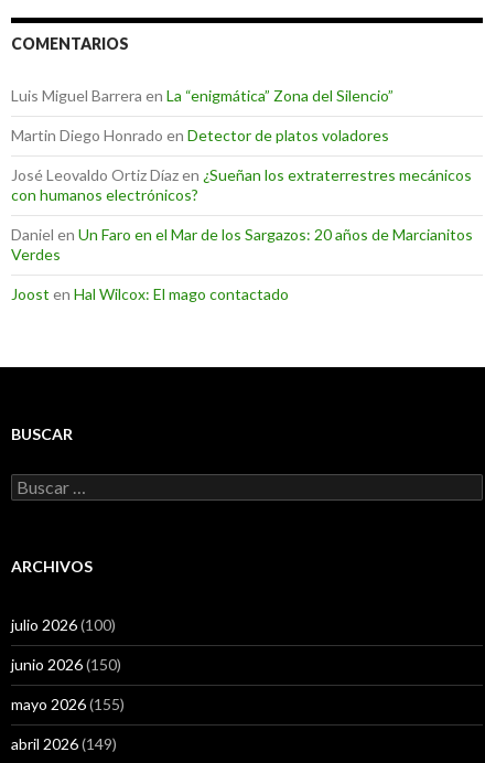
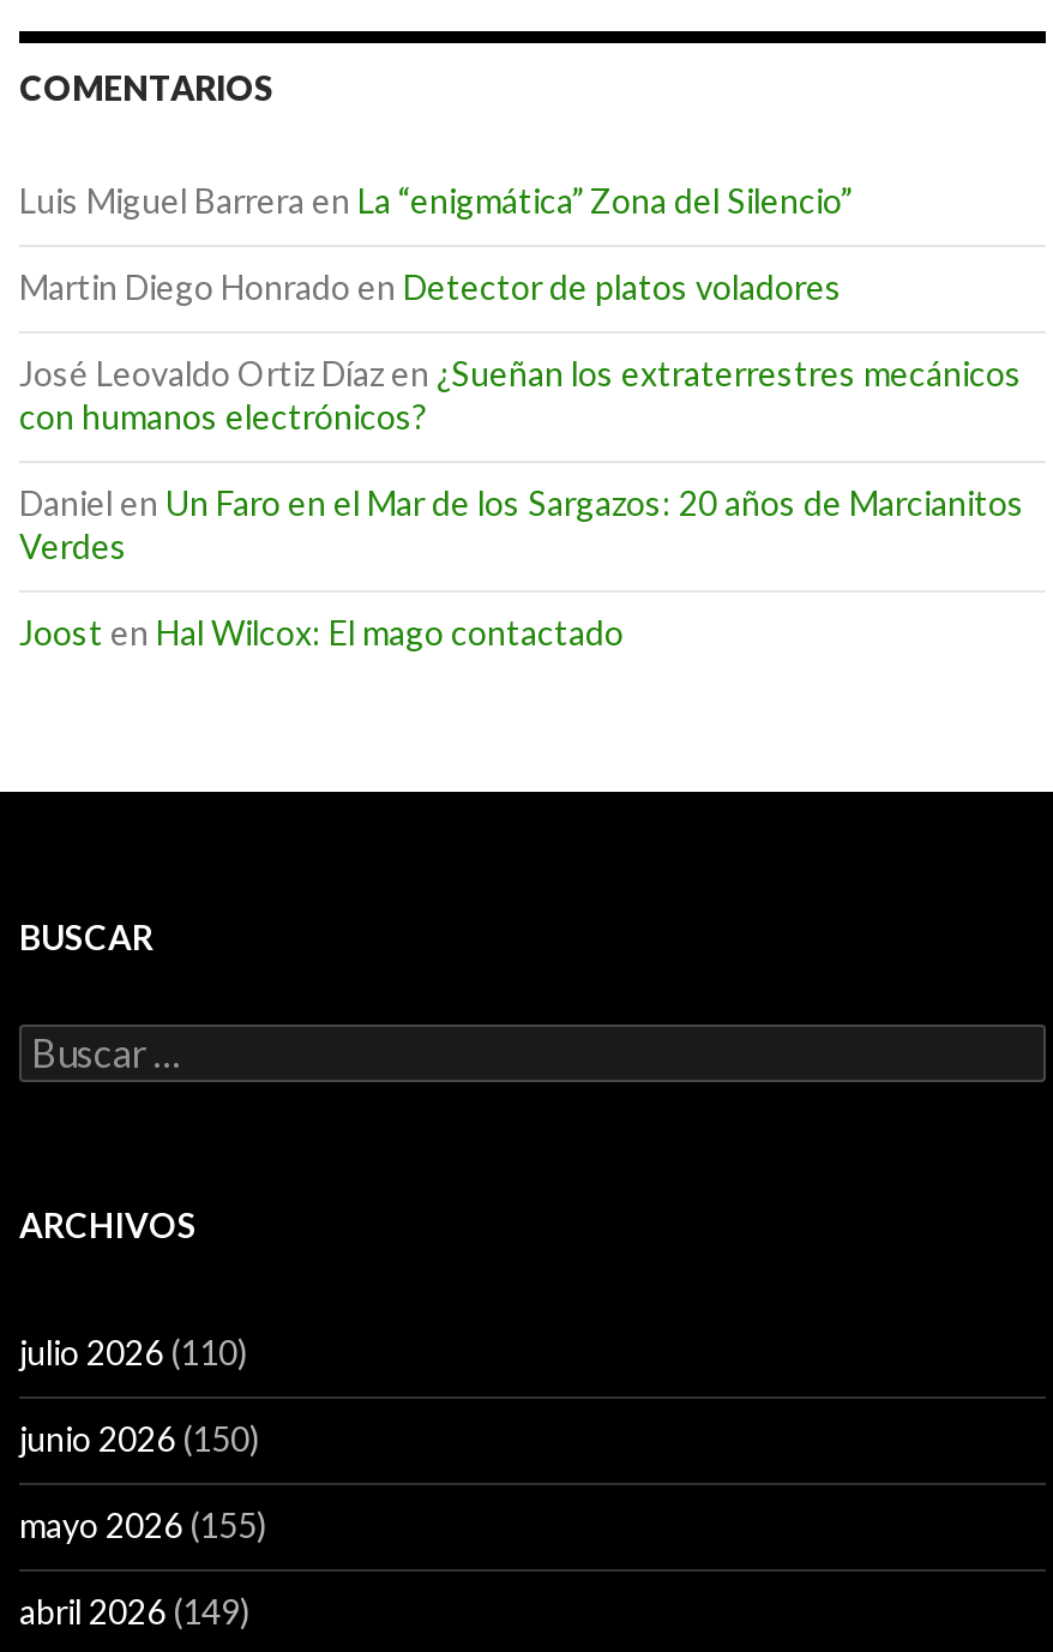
[11,615,116,634] julio 2026 (100) -> [19,1332,247,1372] julio 2026 (110)

